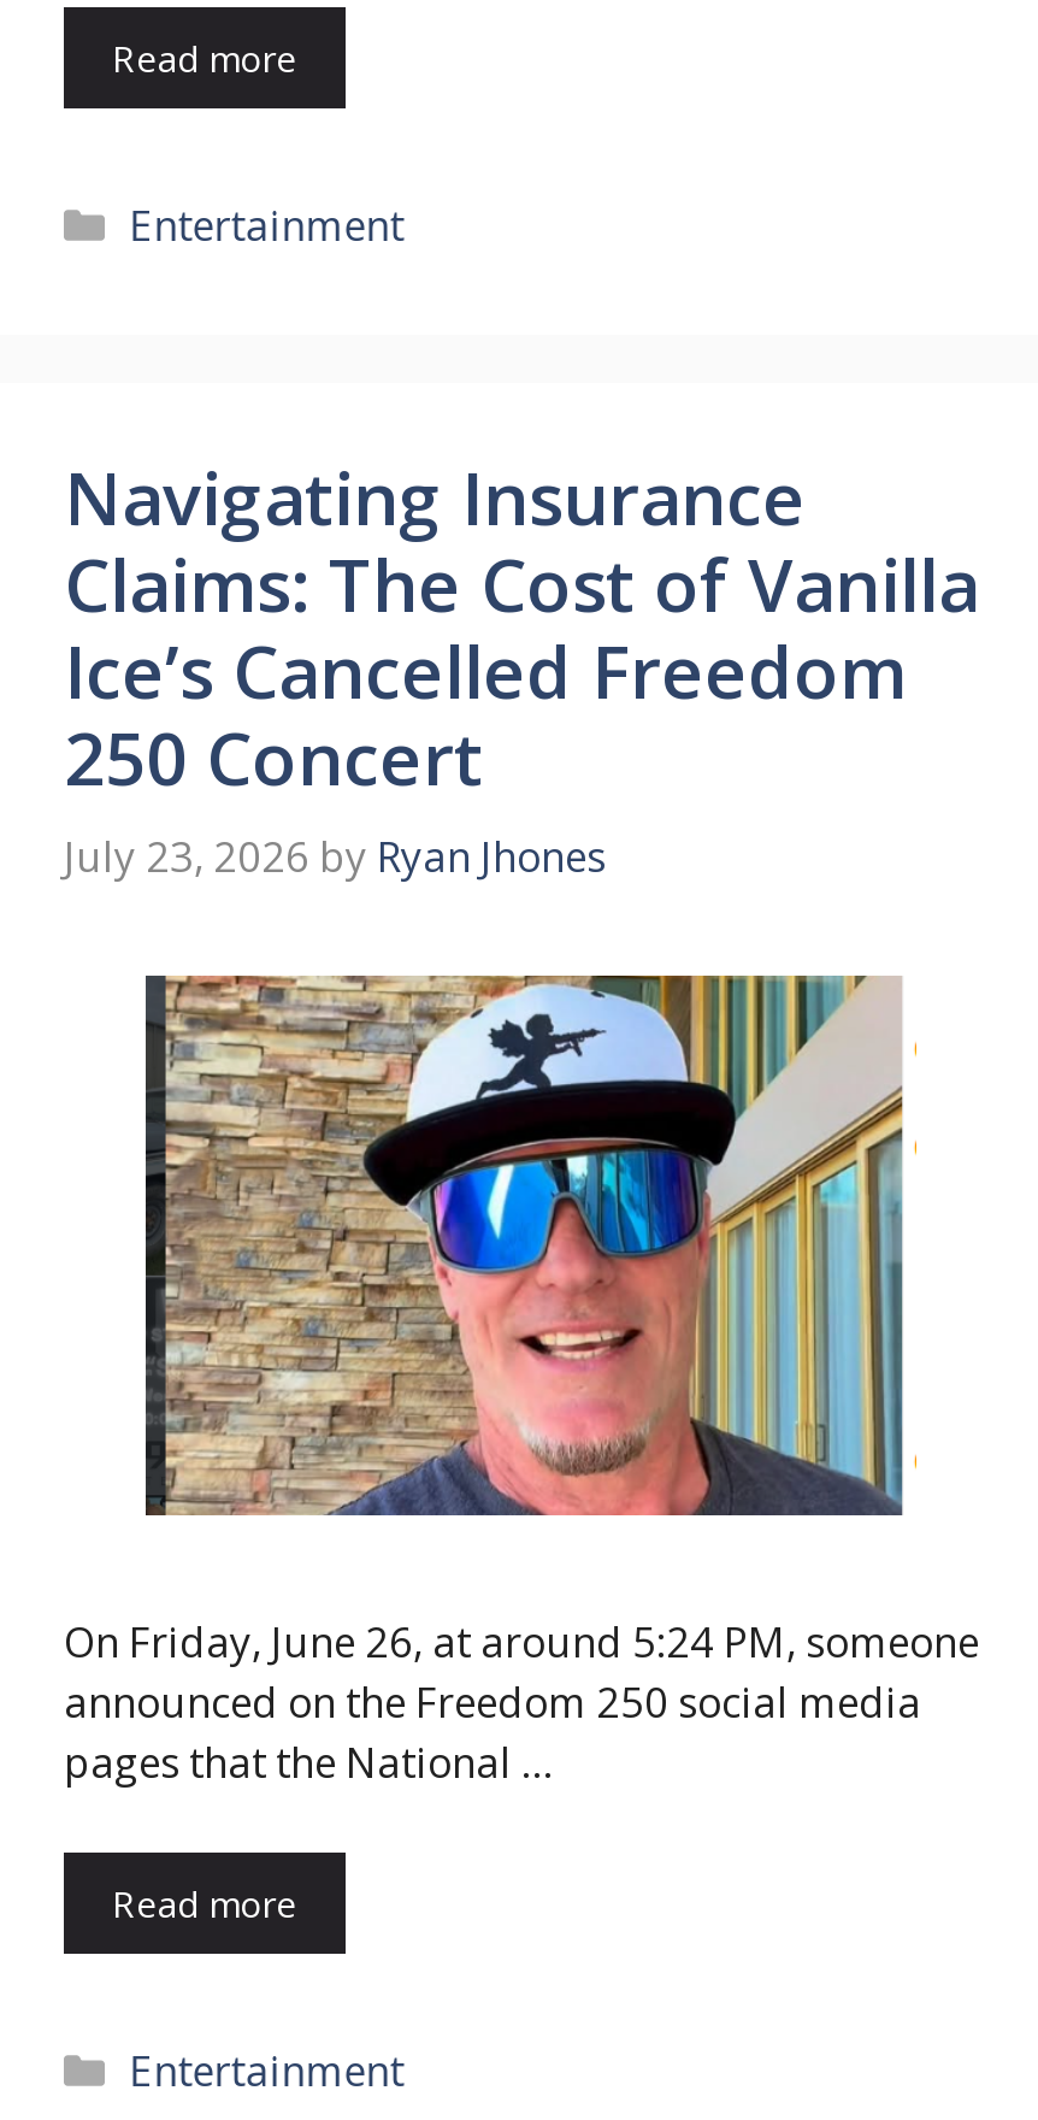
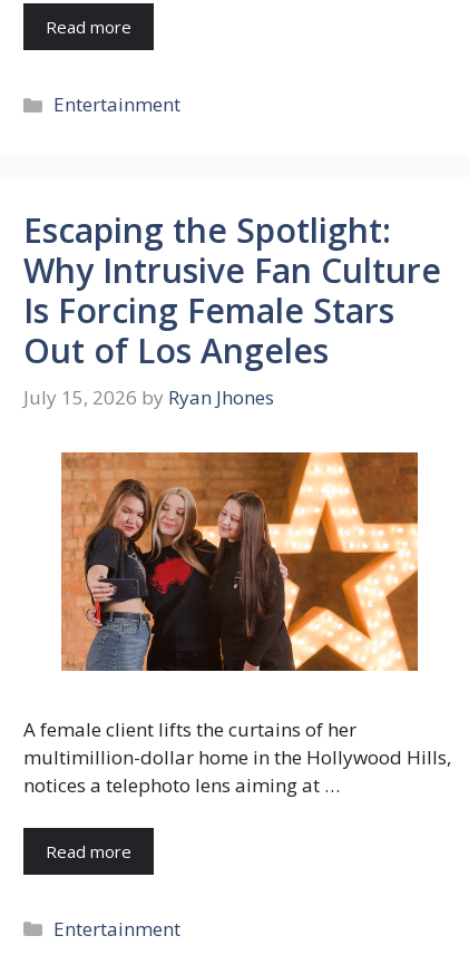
[64,448,979,885] Navigating Insurance | Claims: The Cost of Vanilla | Ice’s Cancelled Freedom | 250 Concert | July 23, 2026 by Ryan Jhones -> [23,208,441,410] Escaping the Spotlight: | Why Intrusive Fan Culture | Is Forcing Female Stars | Out of Los Angeles | July 15, 2026 by Ryan Jhones
[64,974,979,1789] [image] | On Friday, June 26, at around 5:24 PM, someone | announced on the Freedom 250 social media | pages that the National … -> [23,451,451,798] [image] | A female client lifts the curtains of her | multimillion-dollar home in the Hollywood Hills, | notices a telephoto lens aiming at …

